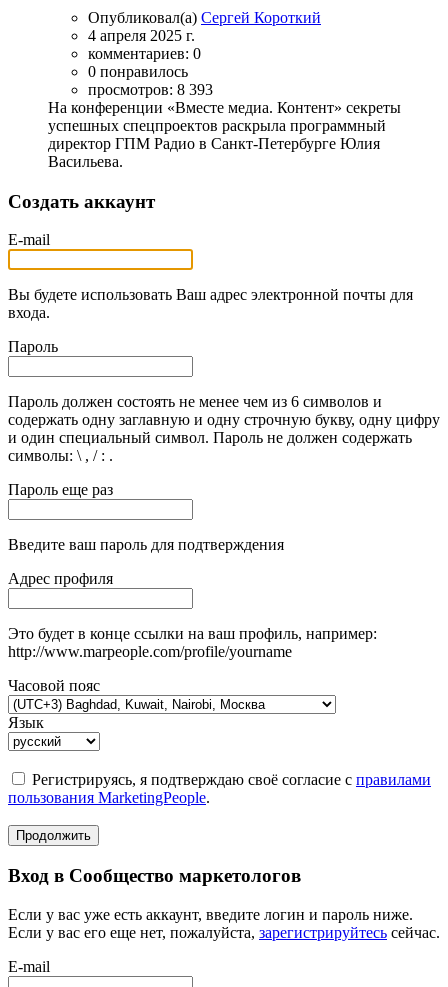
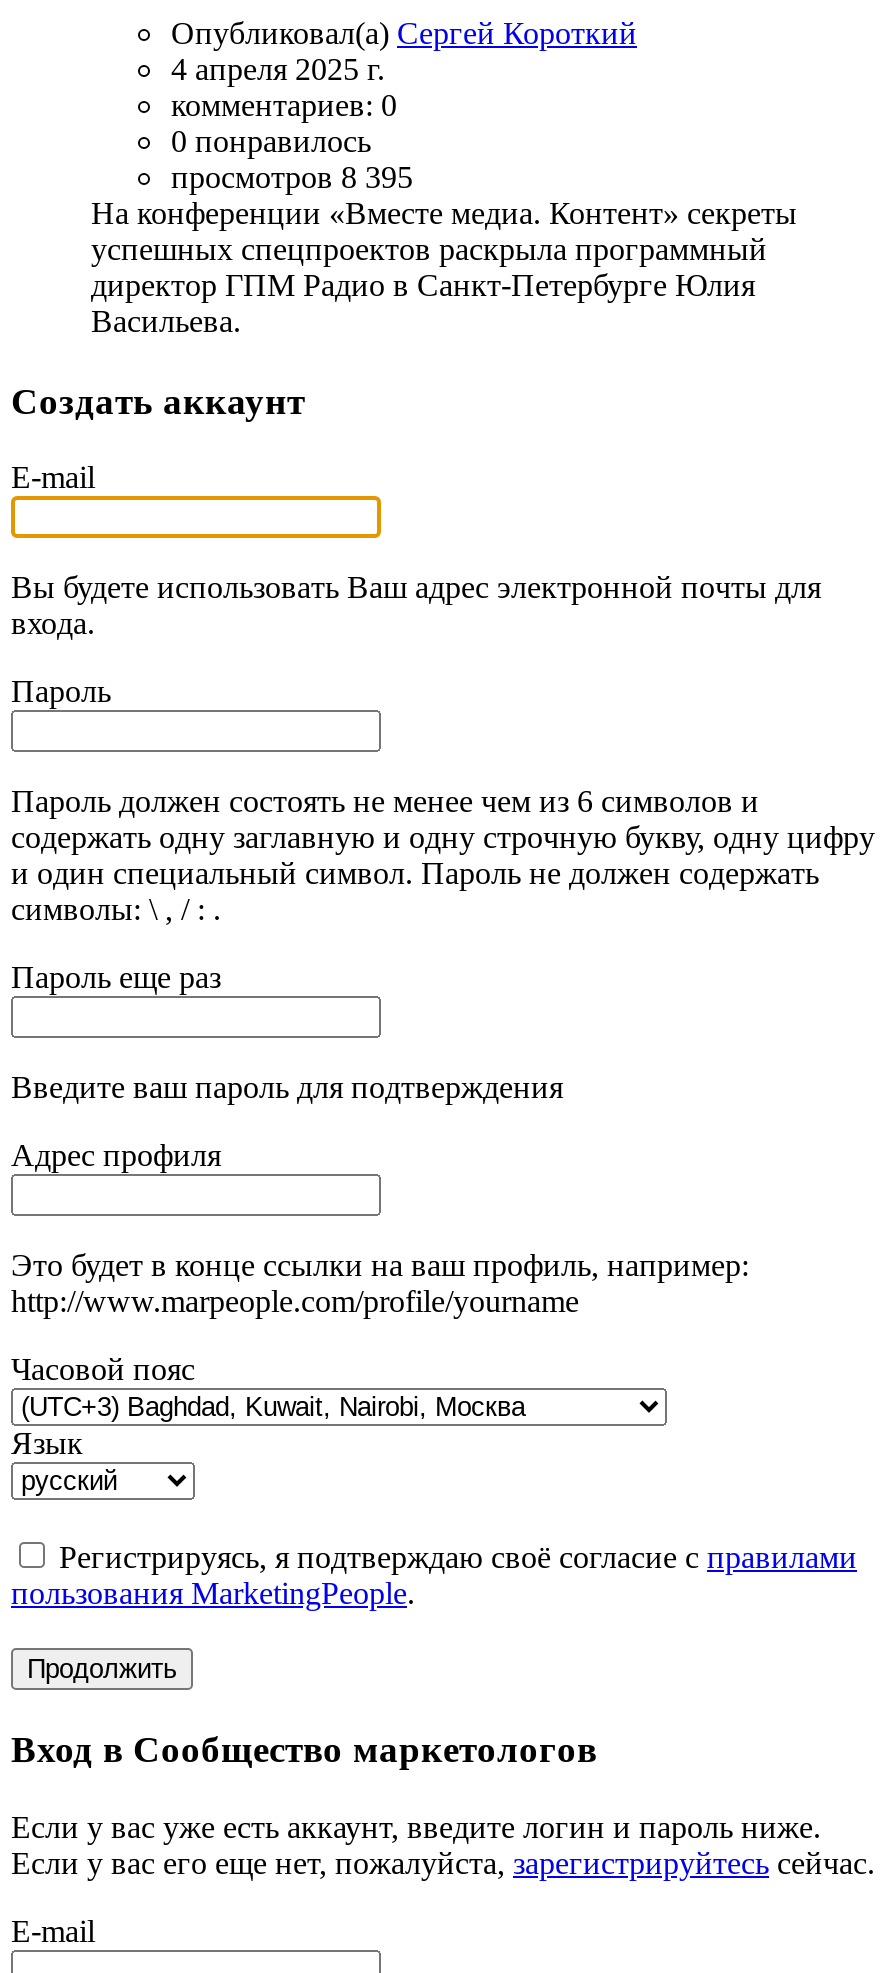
[88,81,213,98] просмотров: 8 393 -> [171,159,413,193] просмотров 8 395

